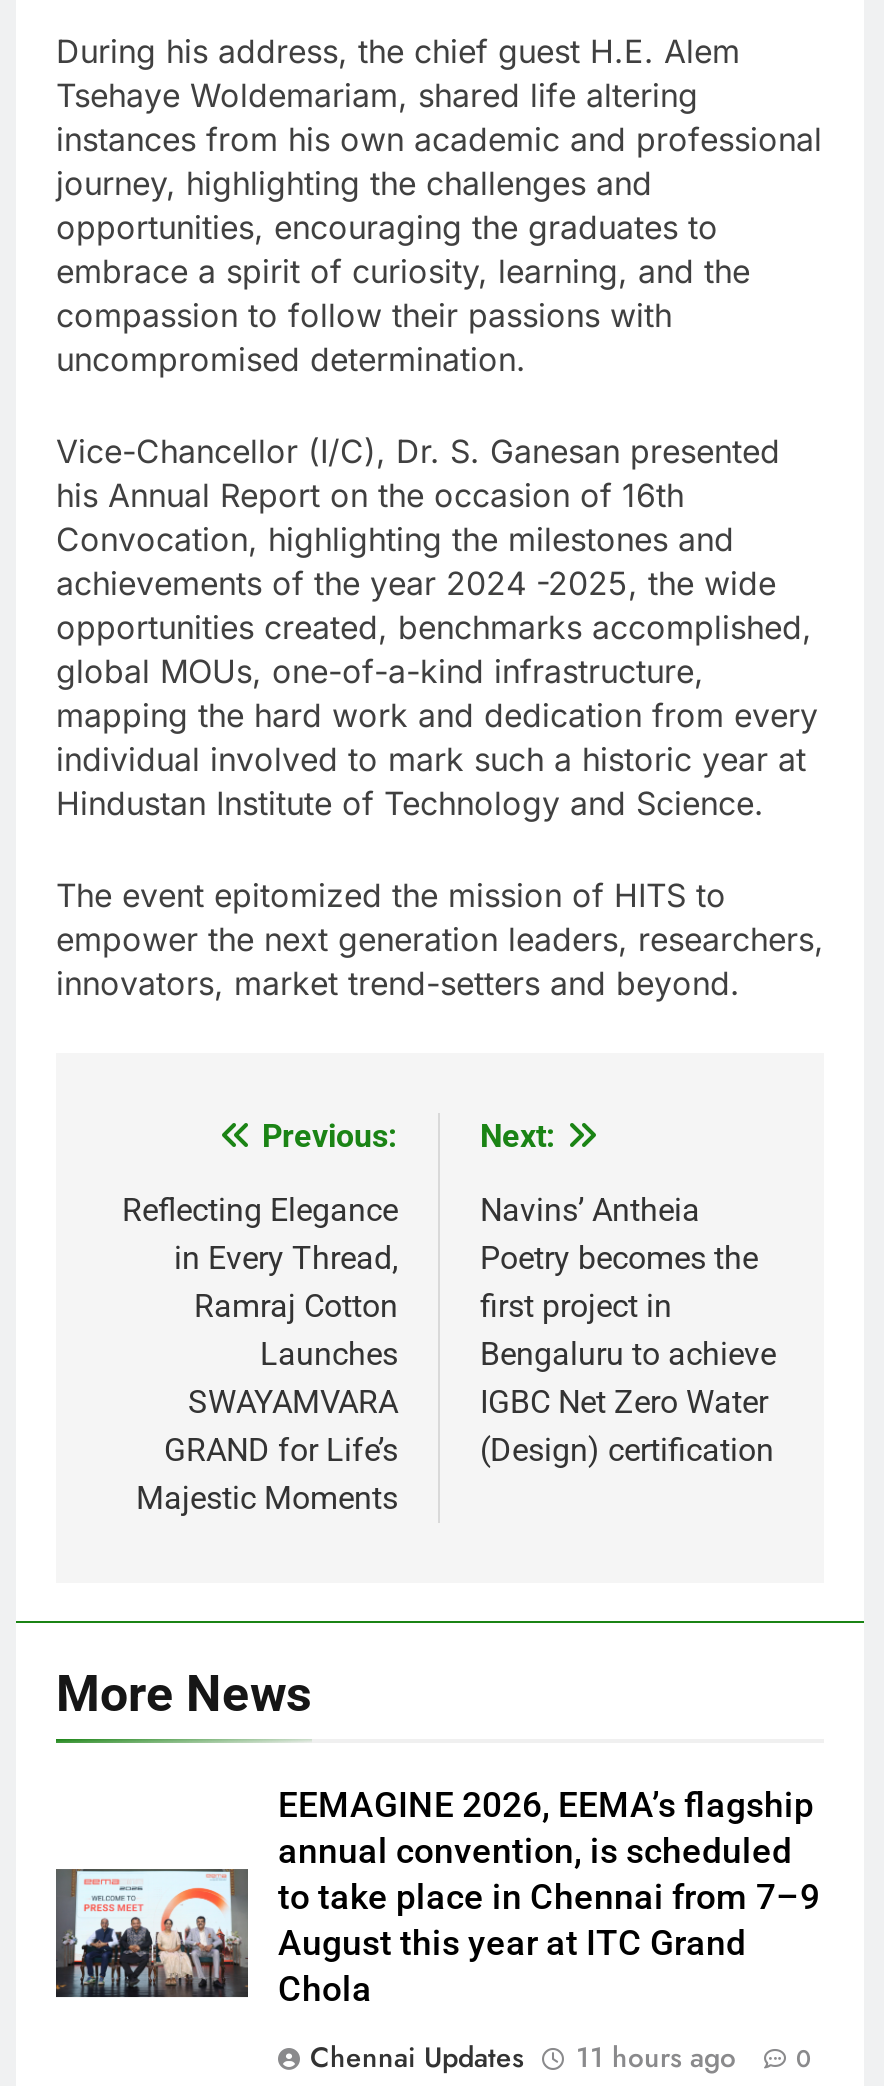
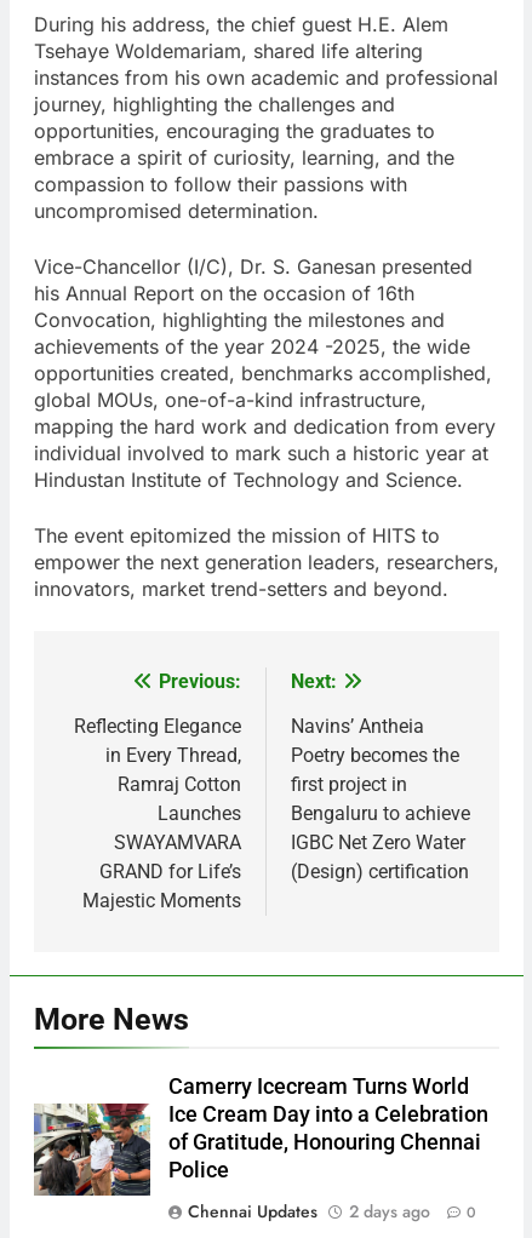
[54,1785,820,2009] [image] | EEMAGINE 2026, EEMA’s flagship | annual convention, is scheduled | to take place in Chennai from 7–9 | August this year at ITC Grand | Chola -> [33,1075,488,1197] [image] | Camerry Icecream Turns World | Ice Cream Day into a Celebration | of Gratitude, Honouring Chennai | Police
[310,2037,812,2077] Chennai Updates 11 hours ago 0 -> [188,1199,476,1224] Chennai Updates 2 days ago 0

